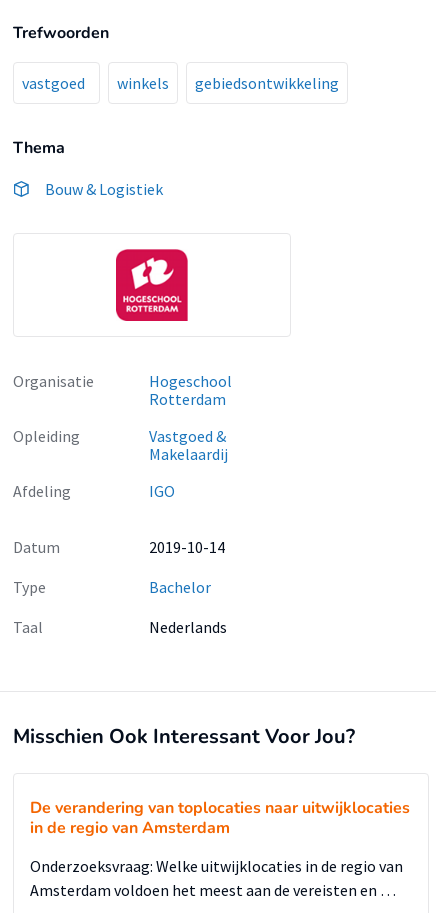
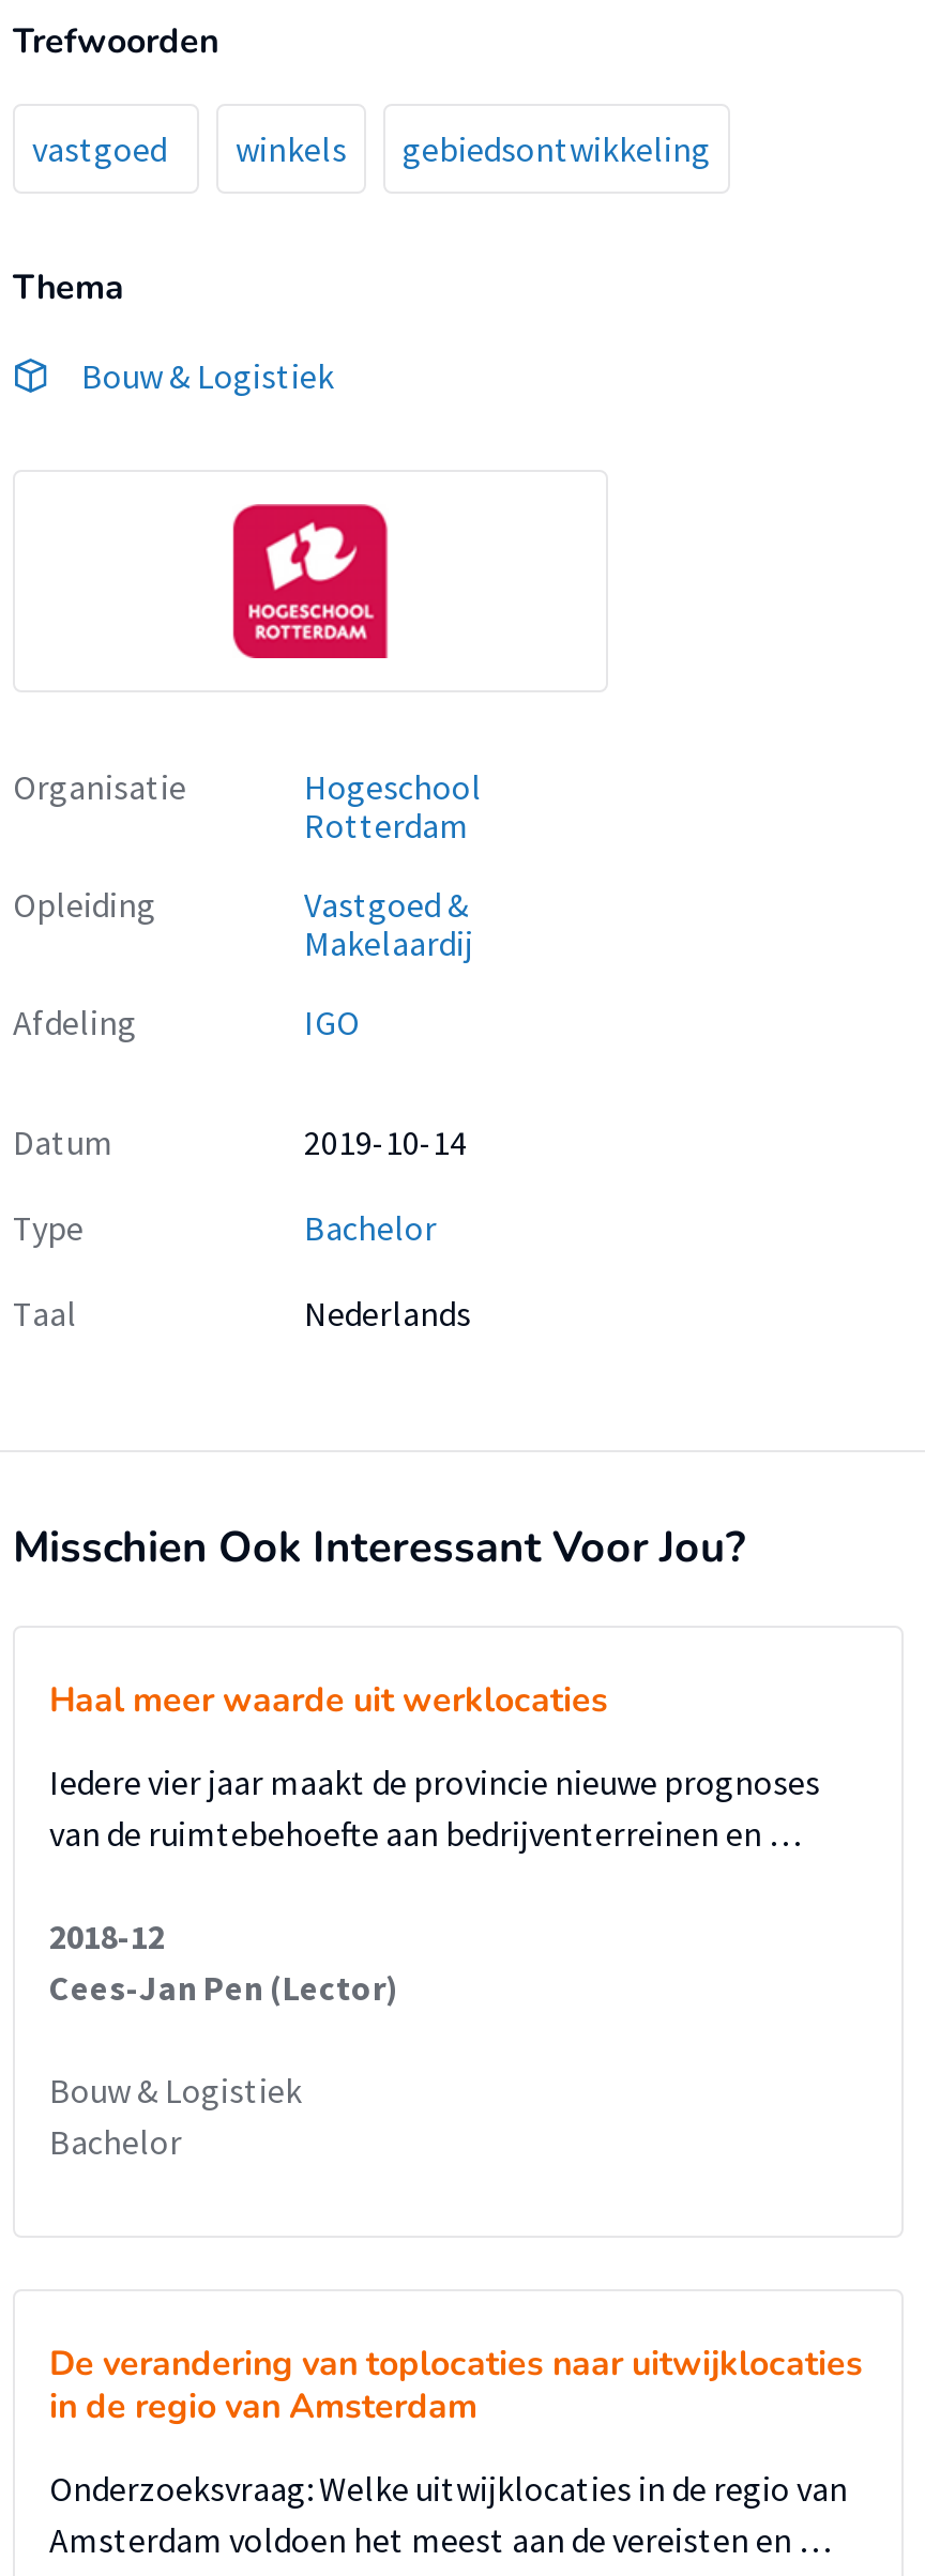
none -> [49,1677,820,2163] Haal meer waarde uit werklocaties | Iedere vier jaar maakt de provincie nieuwe prognoses | van de ruimtebehoefte aan bedrijventerreinen en … | 2018-12 | Cees-Jan Pen (Lector) | Bouw & Logistiek | Bachelor

